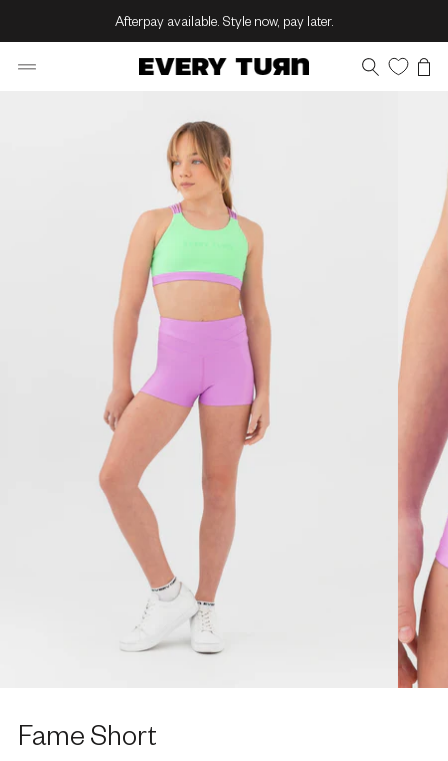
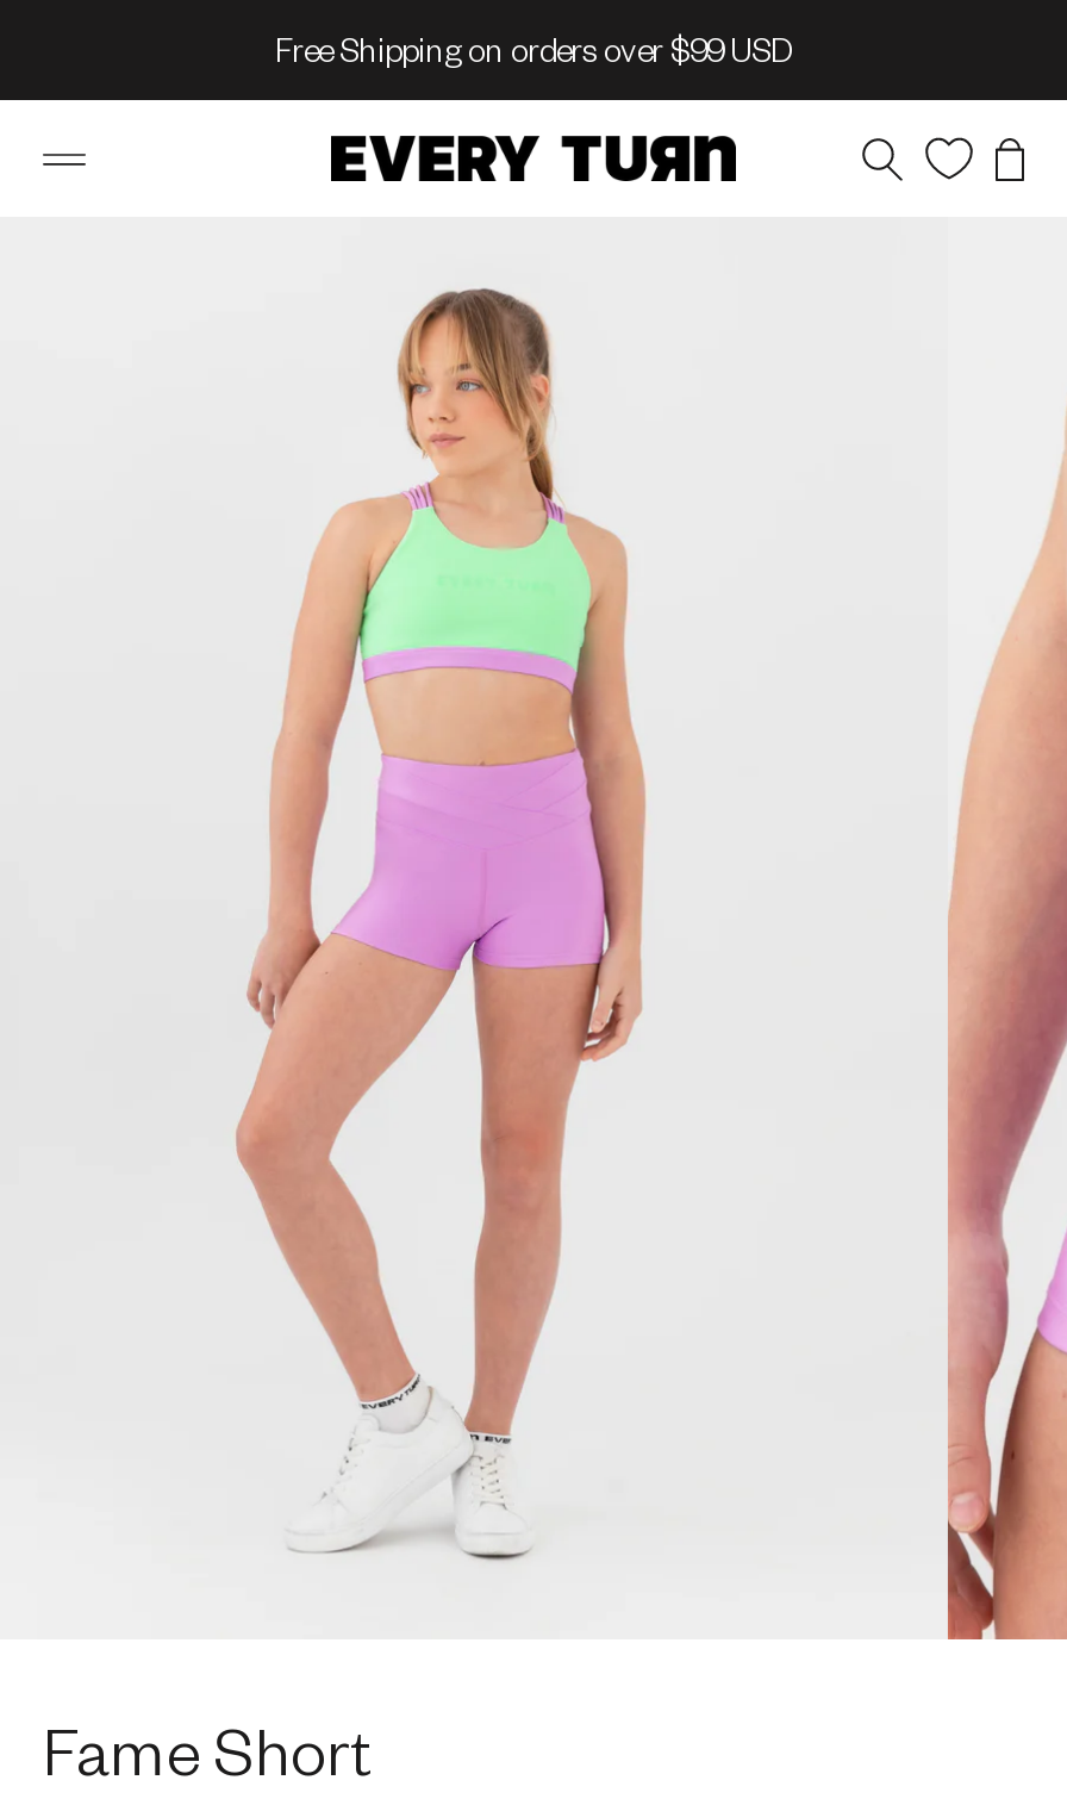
[114,12,333,29] Afterpay available. Style now, pay later. -> [275,29,792,69] Free Shipping on orders over $99 USD

